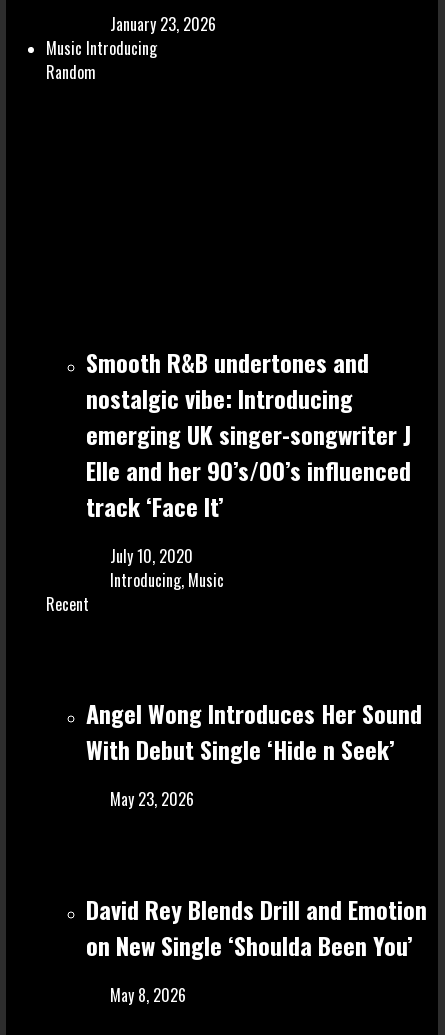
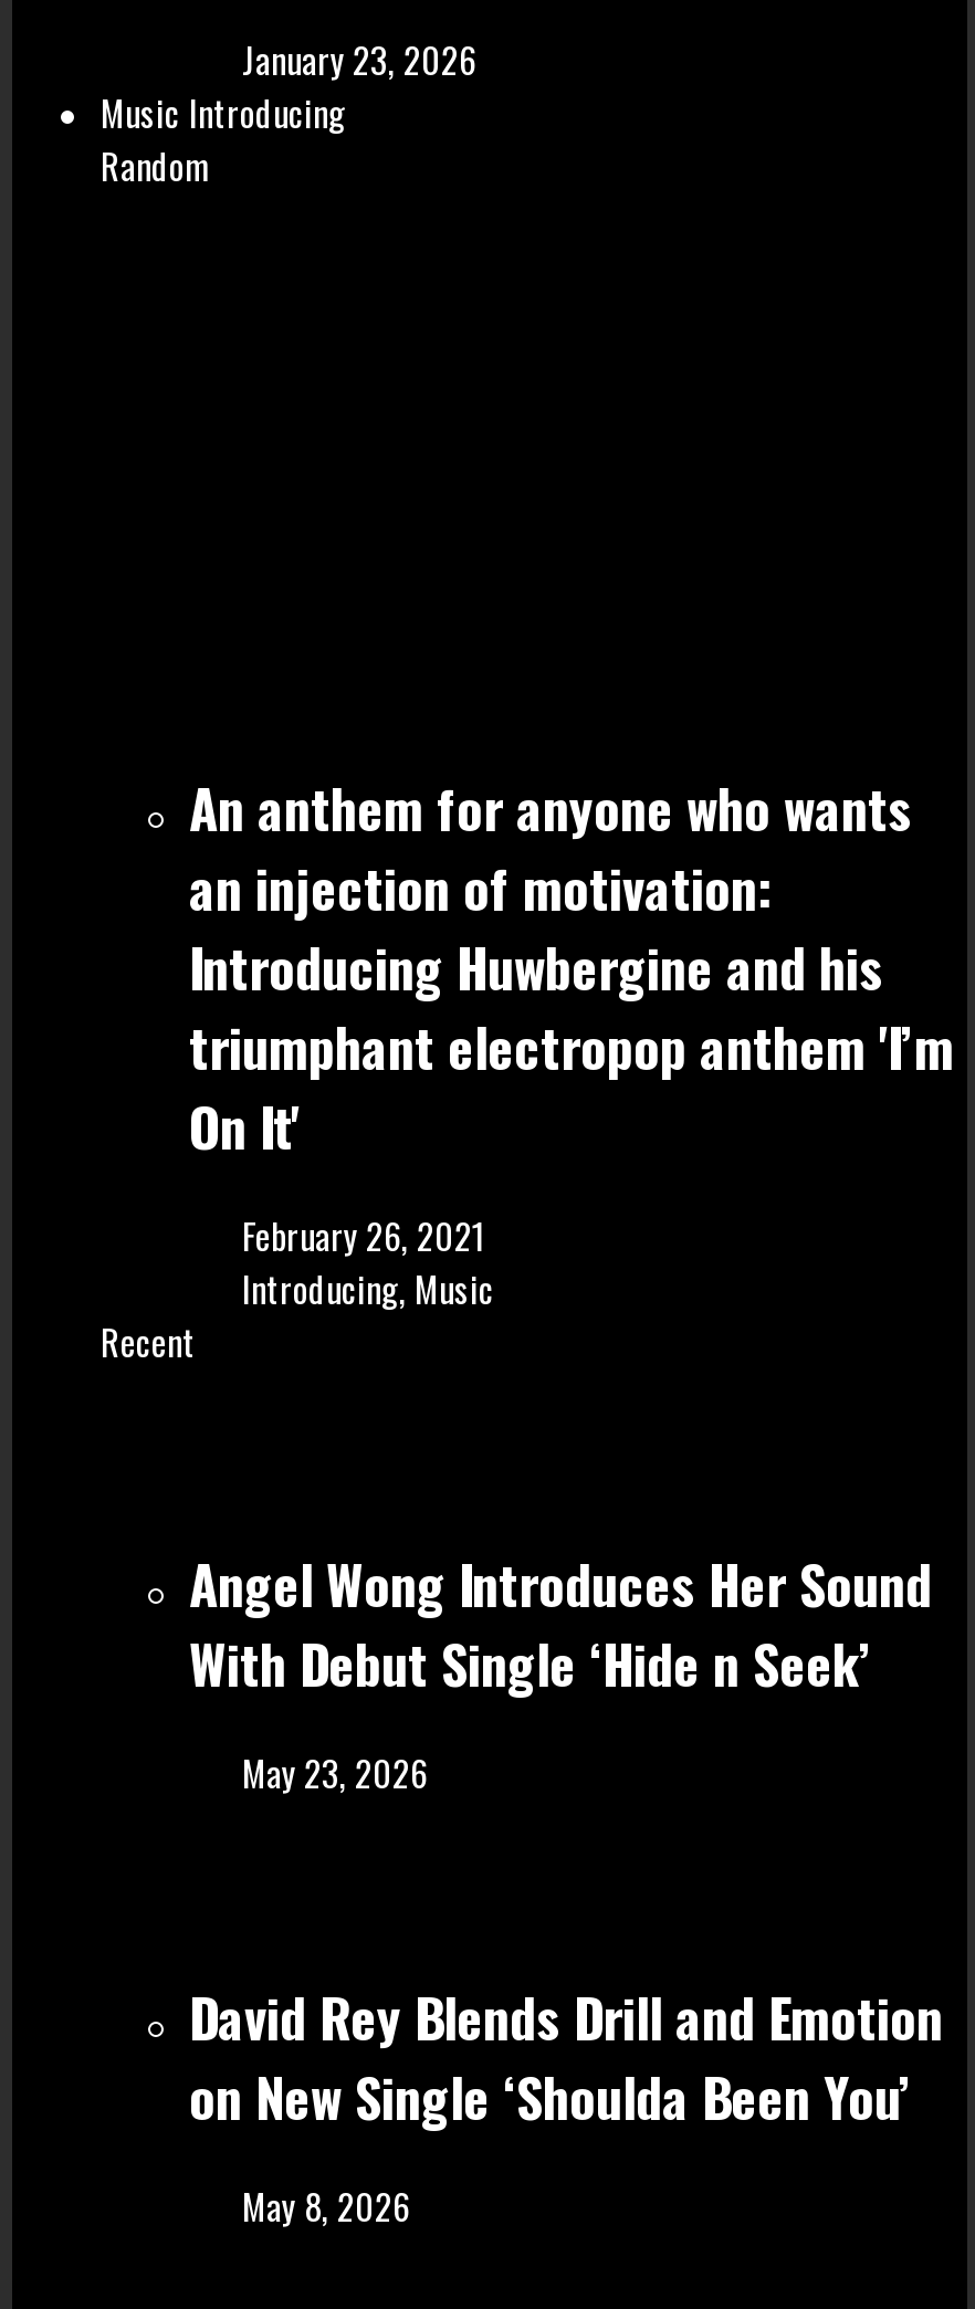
[86,344,411,524] Smooth R&B undertones and | nostalgic vibe: Introducing | emerging UK singer-songwriter J | Elle and her 90’s/00’s influenced | track ‘Face It’ -> [189,766,954,1164] An anthem for anyone who wants | an injection of motivation: | Introducing Huwbergine and his | triumphant electropop anthem 'I’m | On It'
[110,543,193,567] July 10, 2020 -> [242,1208,485,1261] February 26, 2021

